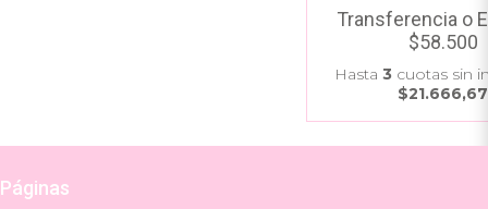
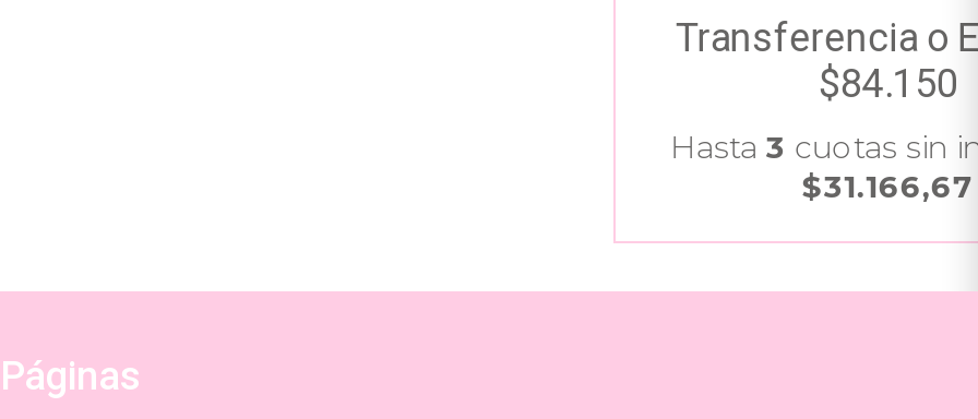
[408,30,478,53] $58.500 -> [818,59,958,105] $84.150
[398,83,488,103] $21.666,67 -> [802,166,975,205] $31.166,67

